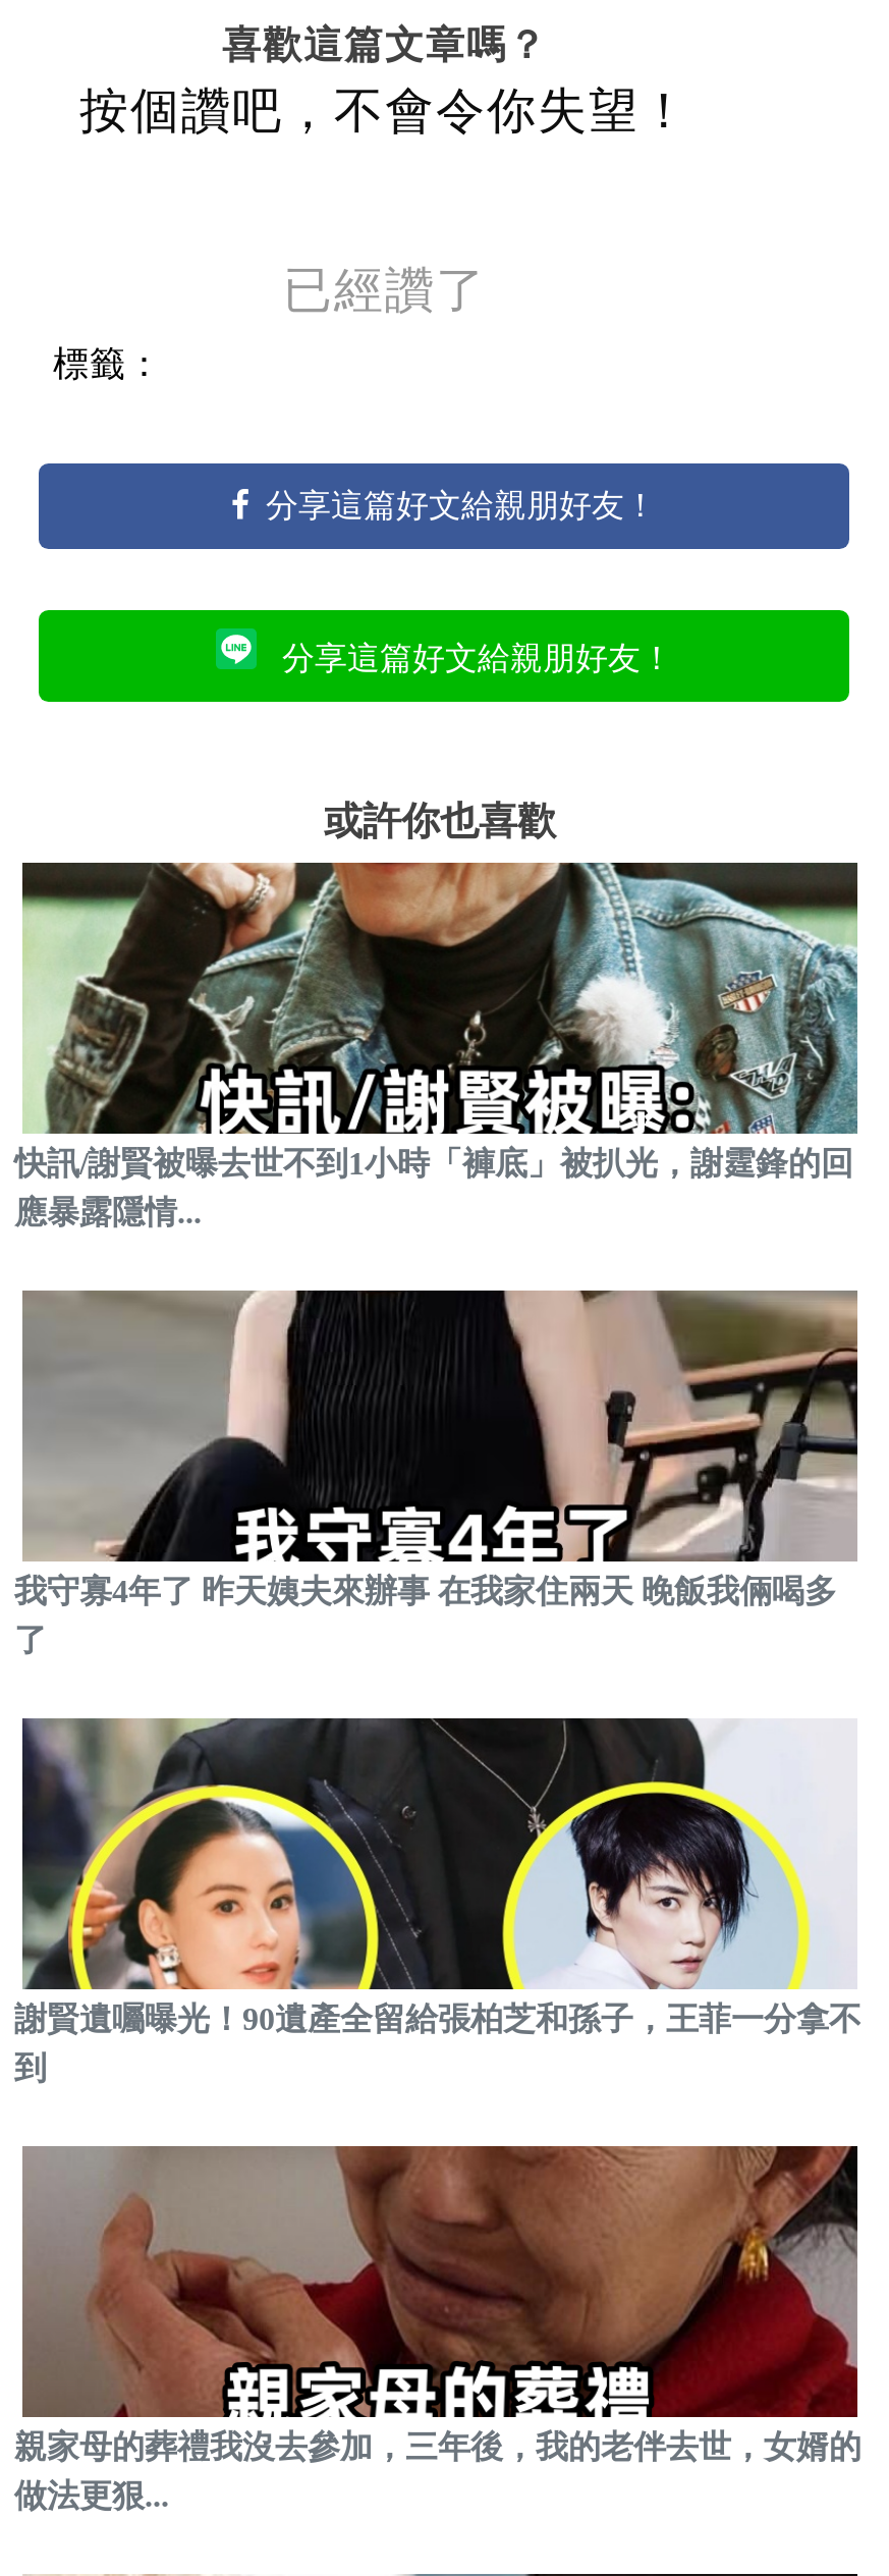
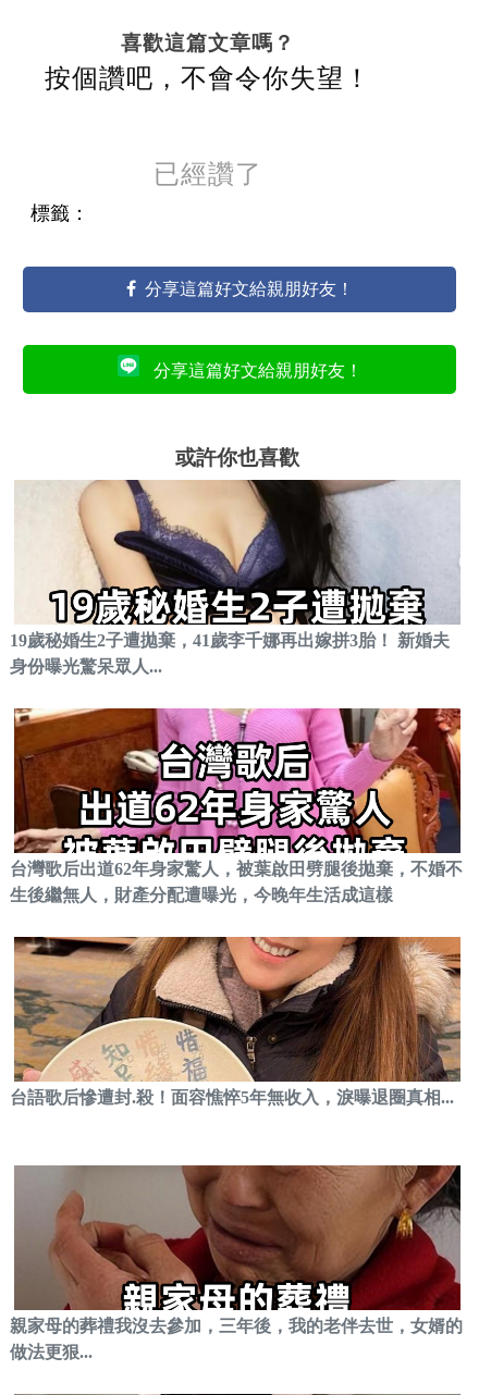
[14,861,859,1229] [image] | 快訊/謝賢被曝去世不到1小時「褲底」被扒光，謝霆鋒的回 | 應暴露隱情... -> [10,479,460,675] [image] | 19歲秘婚生2子遭拋棄，41歲李千娜再出嫁拼3胎！ 新婚夫 | 身份曝光驚呆眾人...
[14,1289,859,1657] [image] | 我守寡4年了 昨天姨夫來辦事 在我家住兩天 晚飯我倆喝多 | 了 -> [10,707,463,904] [image] | 台灣歌后出道62年身家驚人，被葉啟田劈腿後拋棄，不婚不 | 生後繼無人，財產分配遭曝光，今晚年生活成這樣
[14,1716,862,2084] [image] | 謝賢遺囑曝光！90遺產全留給張柏芝和孫子，王菲一分拿不 | 到 -> [10,936,462,1106] [image] | 台語歌后慘遭封.殺！面容憔悴5年無收入，淚曝退圈真相...

